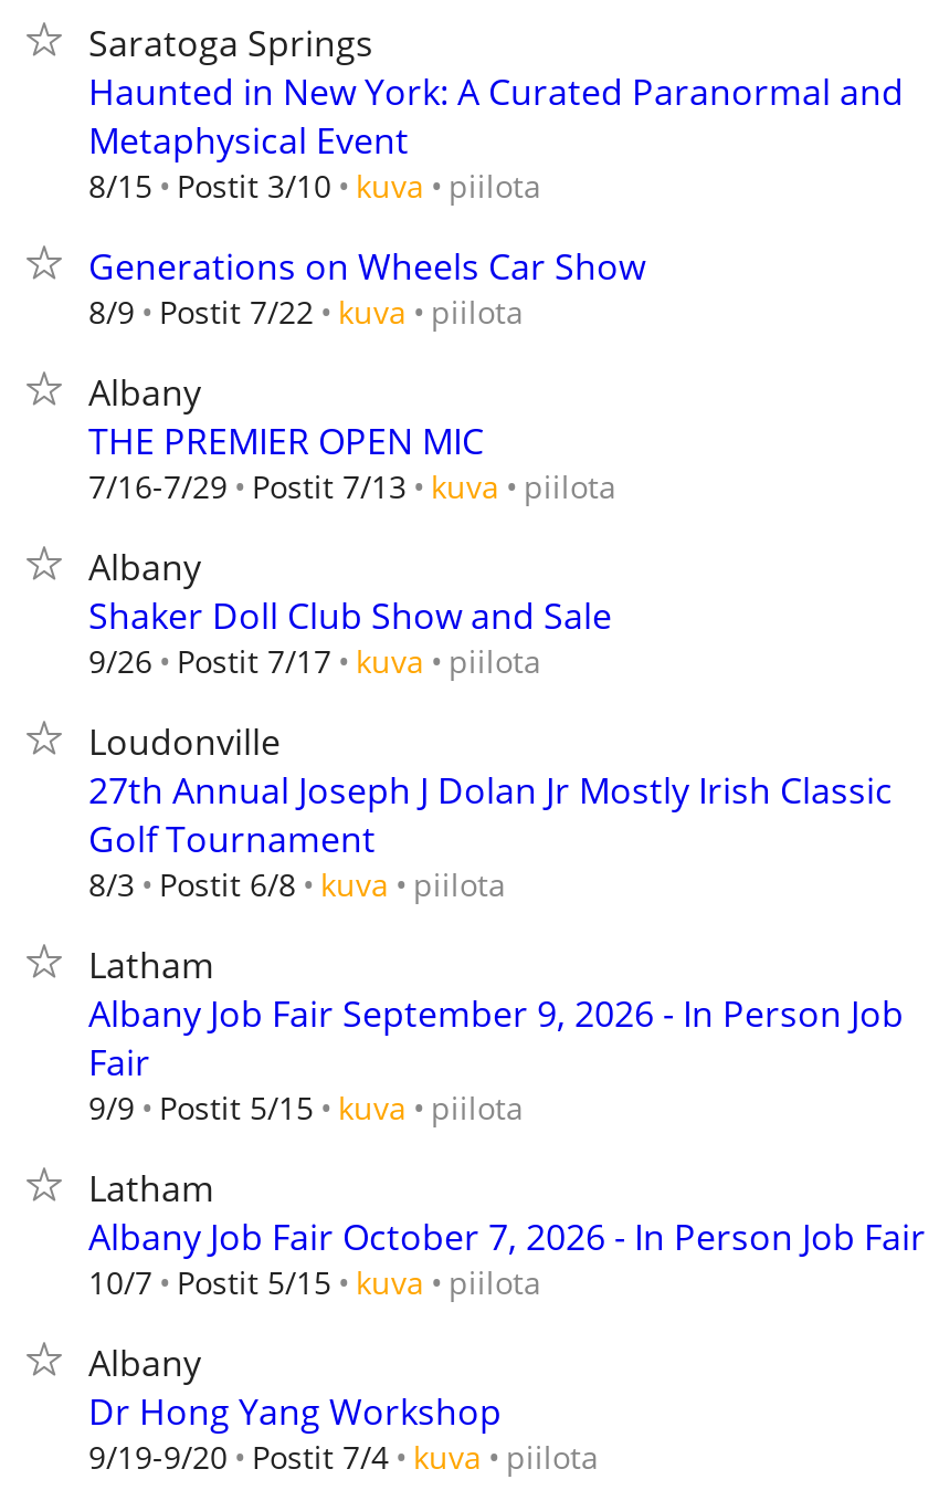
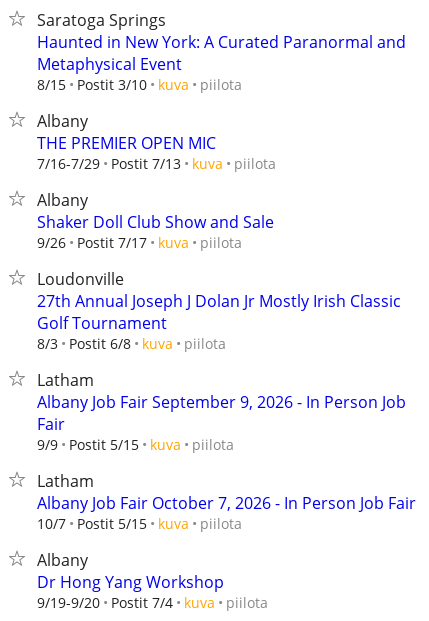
[88,242,645,333] Generations on Wheels Car Show | 8/9 Postit 7/22 kuva piilota -> none

